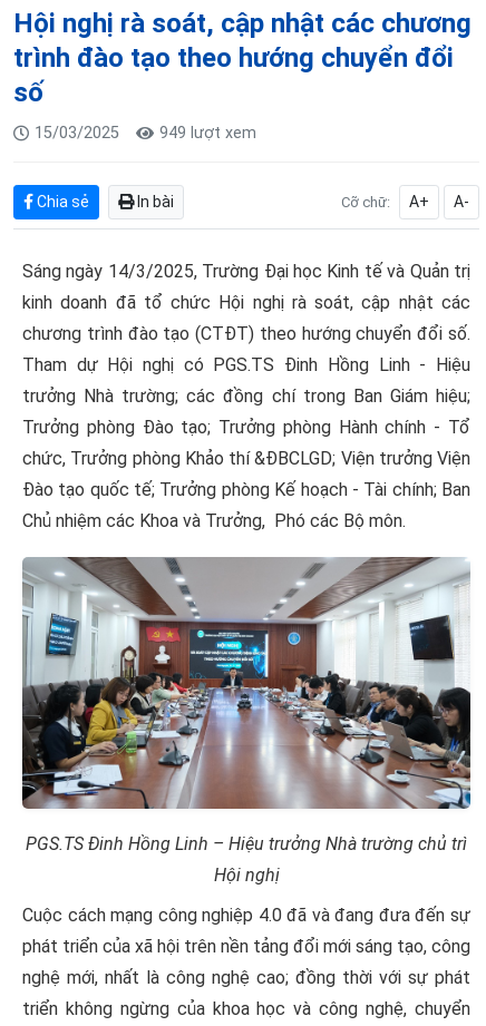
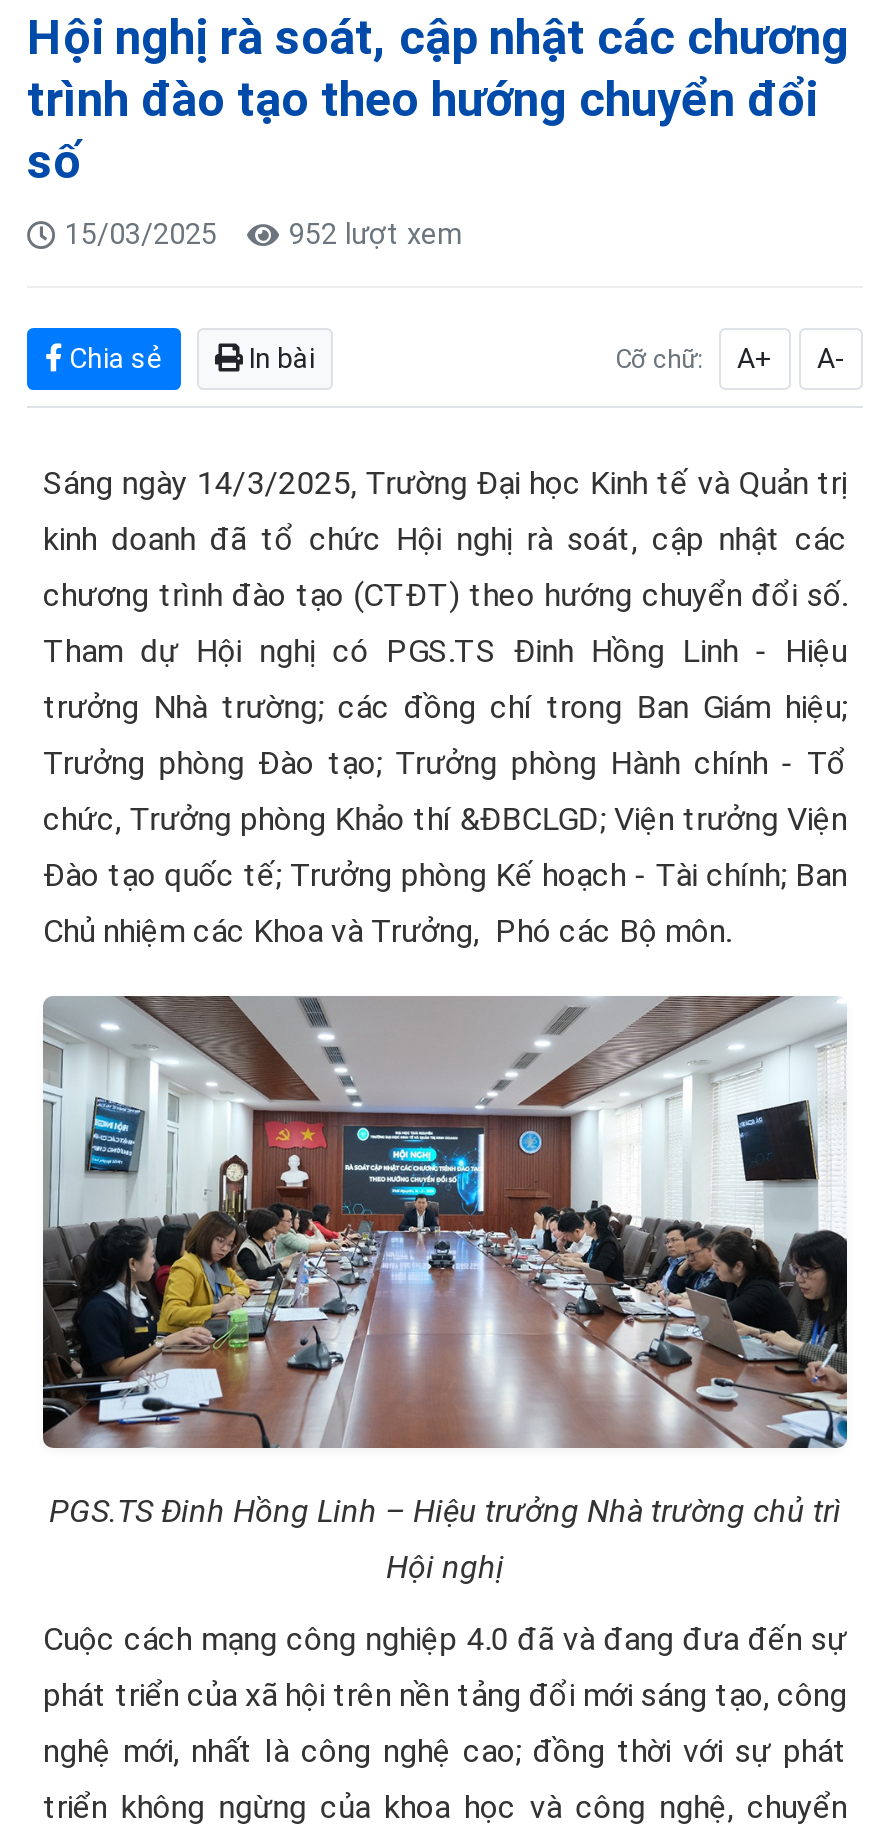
[159,124,256,143] 949 lượt xem -> [289,219,463,253] 952 lượt xem

